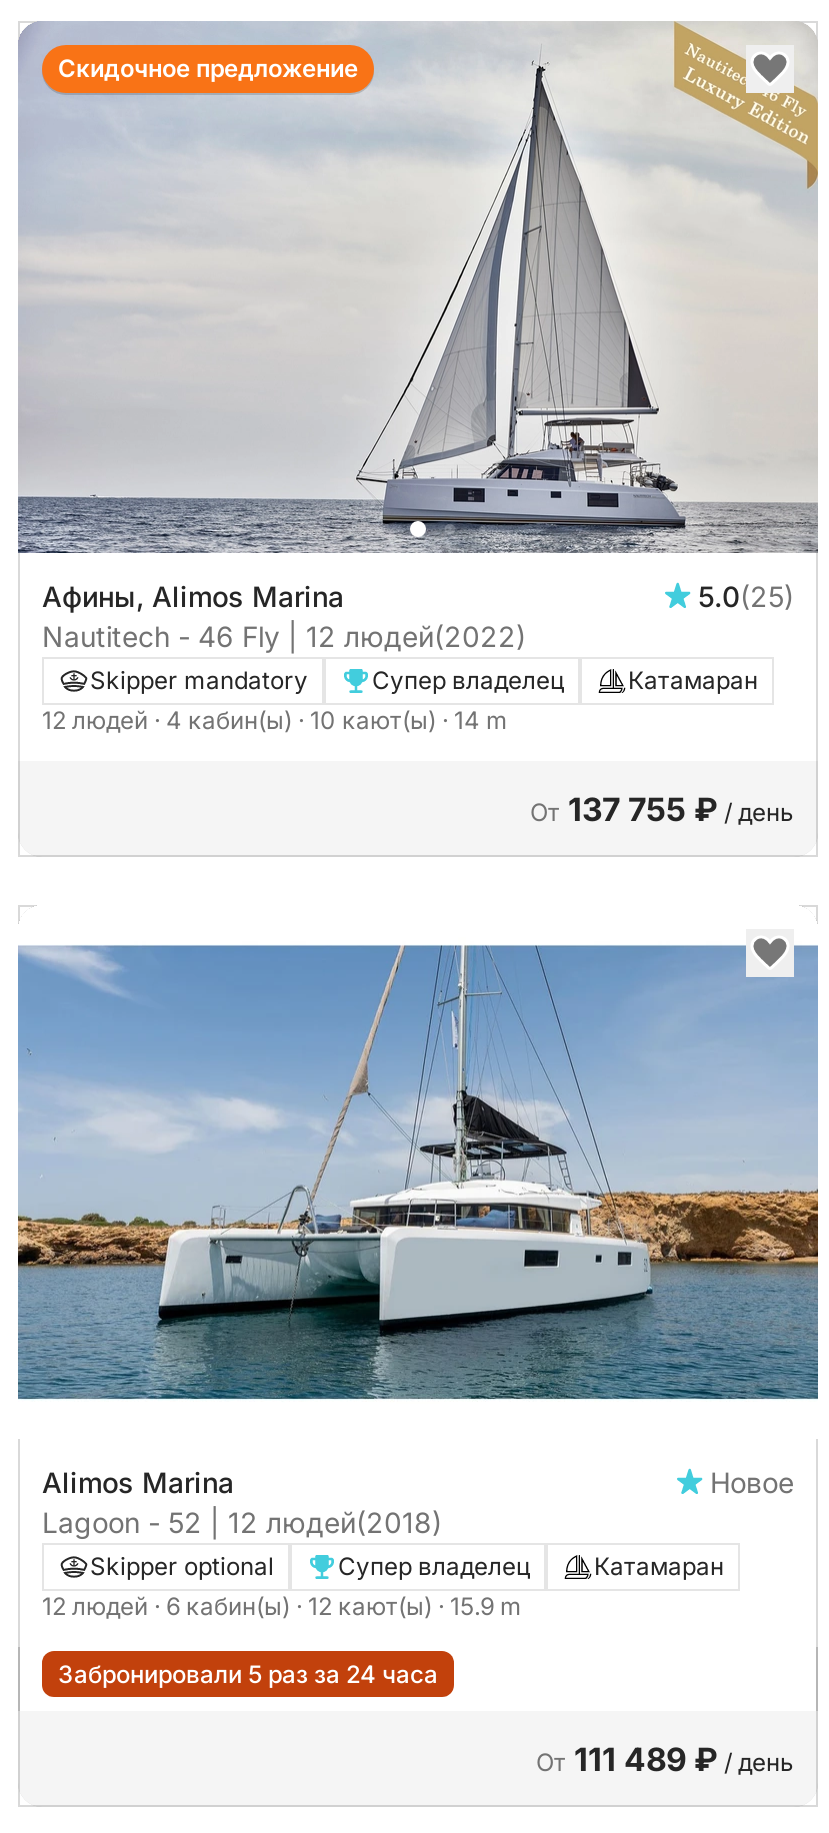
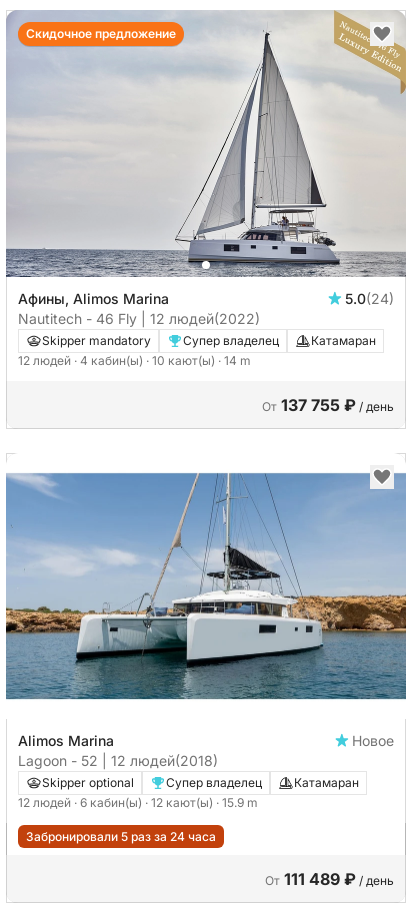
[698,580,794,614] 5.0(25) -> [345,290,394,307] 5.0(24)

